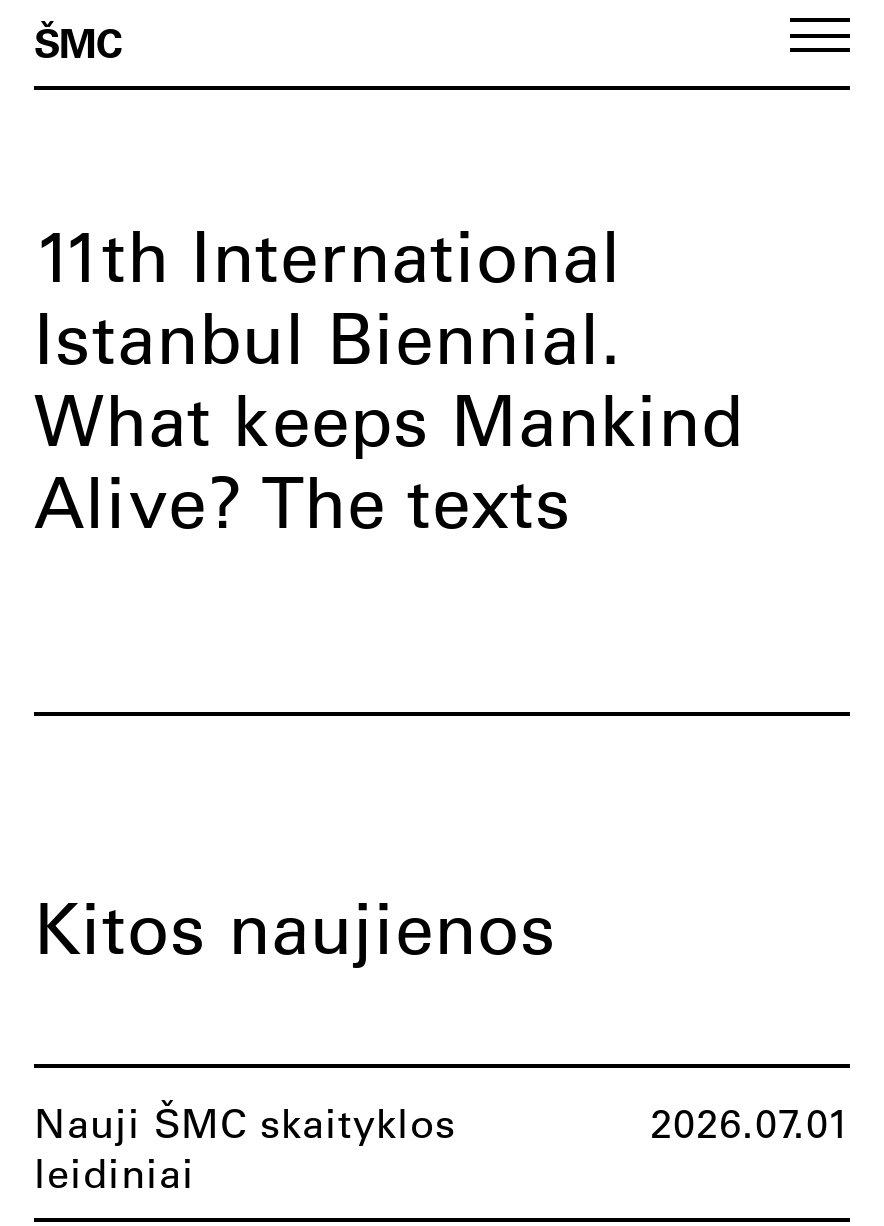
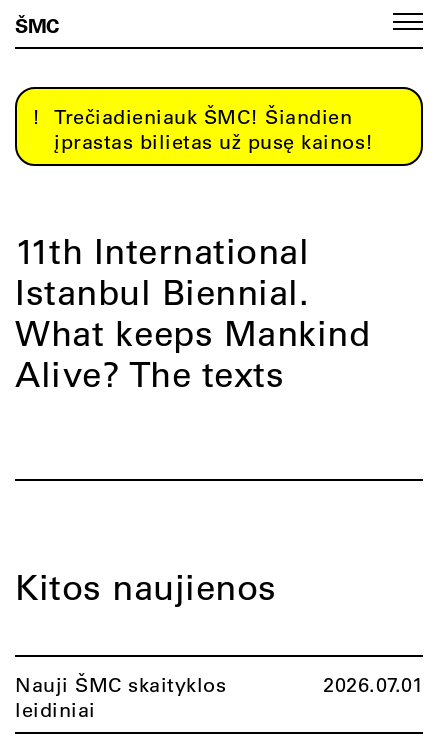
none -> [54,104,373,154] Trečiadieniauk ŠMC! Šiandien | įprastas bilietas už pusę kainos!

